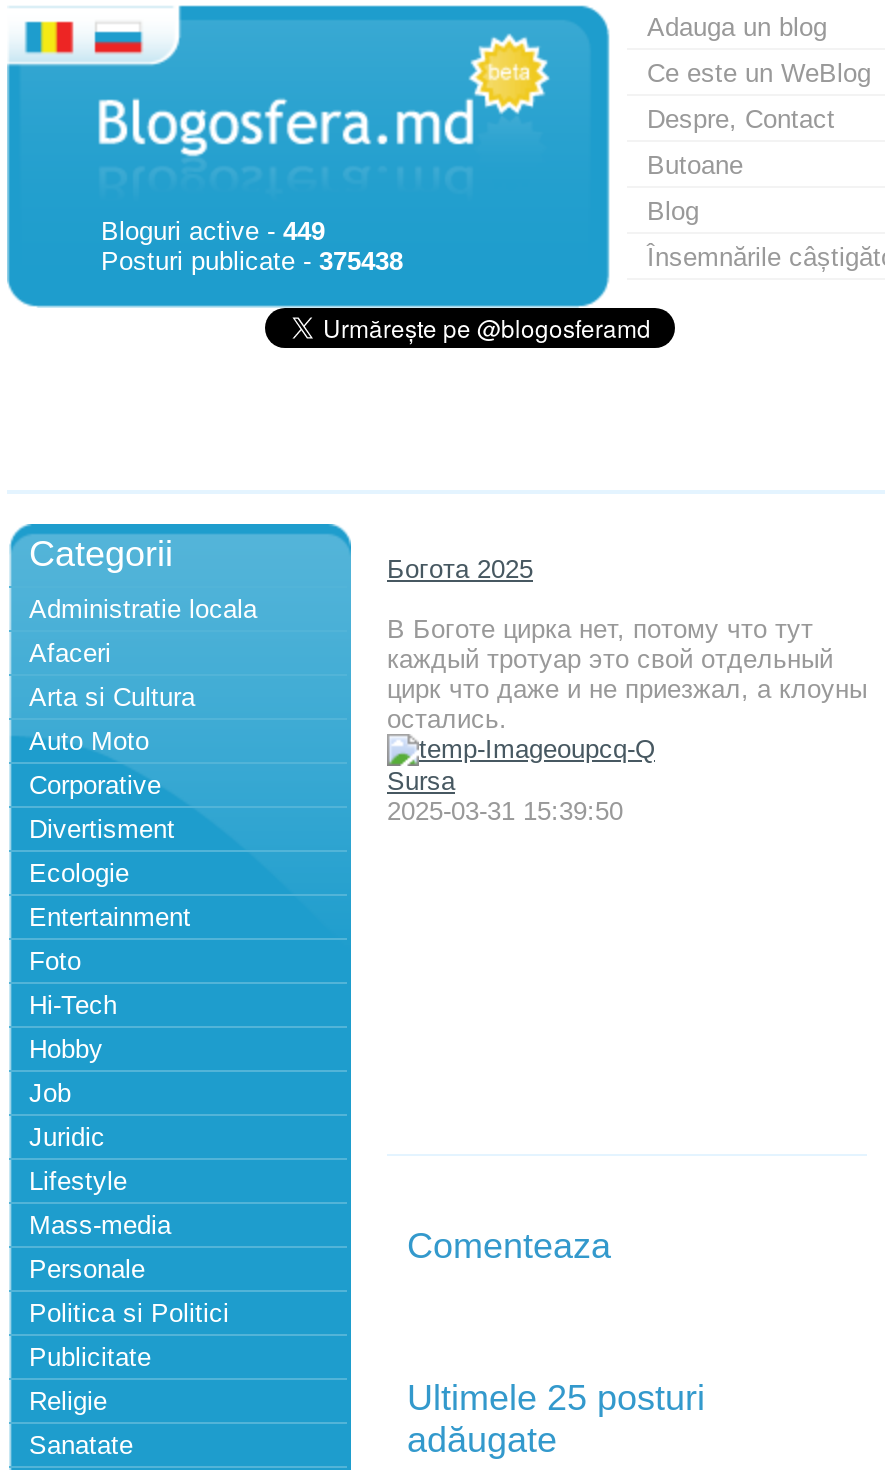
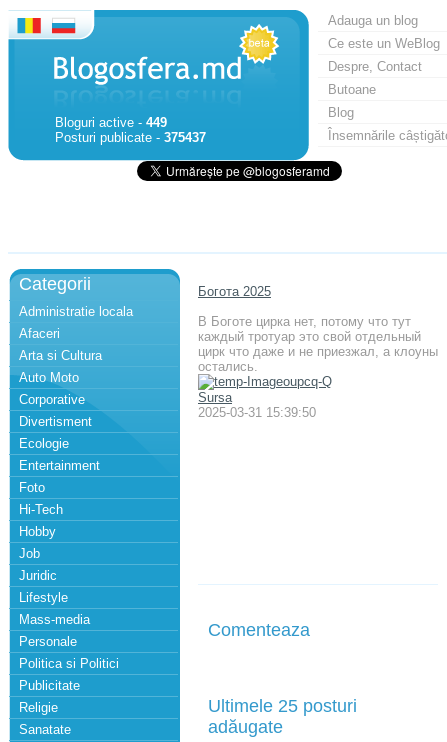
[101,246,403,276] Posturi publicate - 375438 -> [55,130,206,145] Posturi publicate - 375437

